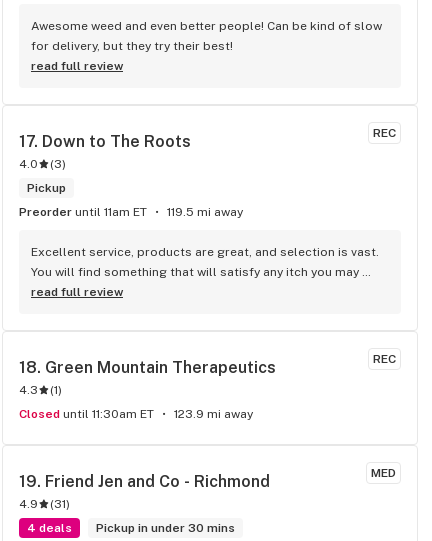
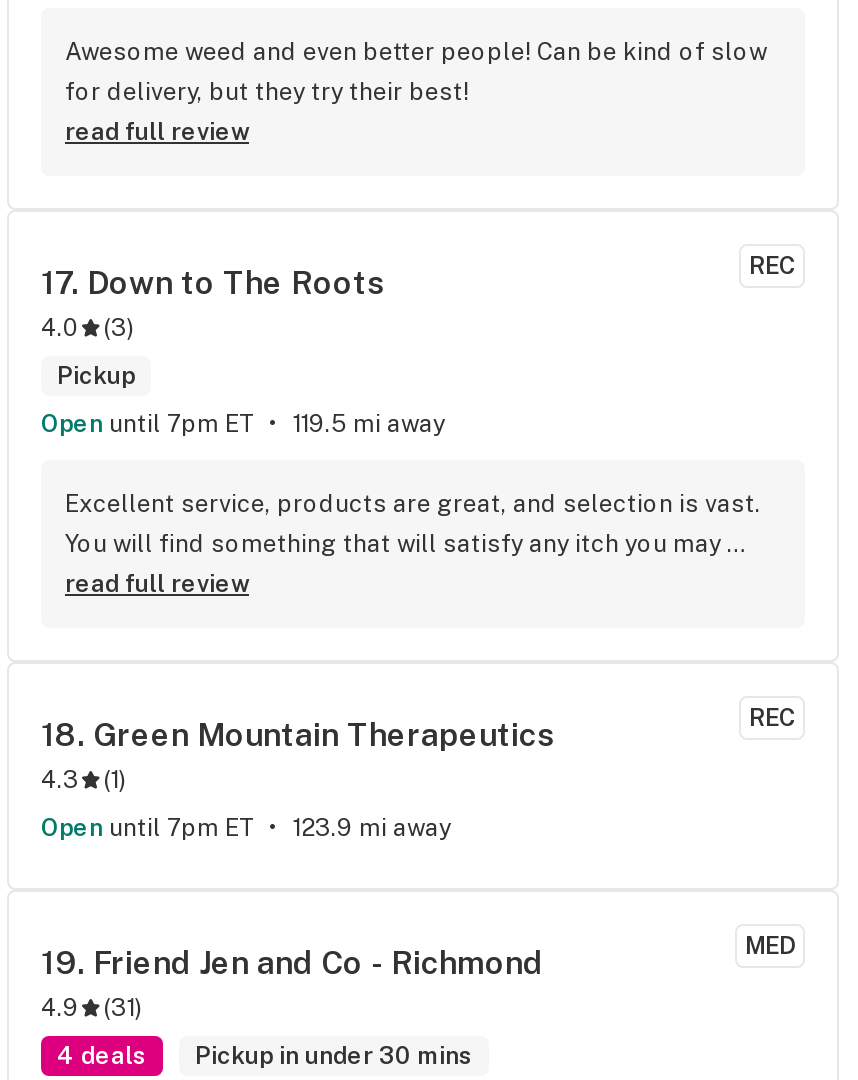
[27,205,147,219] Preorder until 11am ET -> [59,410,253,438] Open until 7pm ET
[27,407,154,421] Closed until 11:30am ET -> [59,814,253,842] Open until 7pm ET

